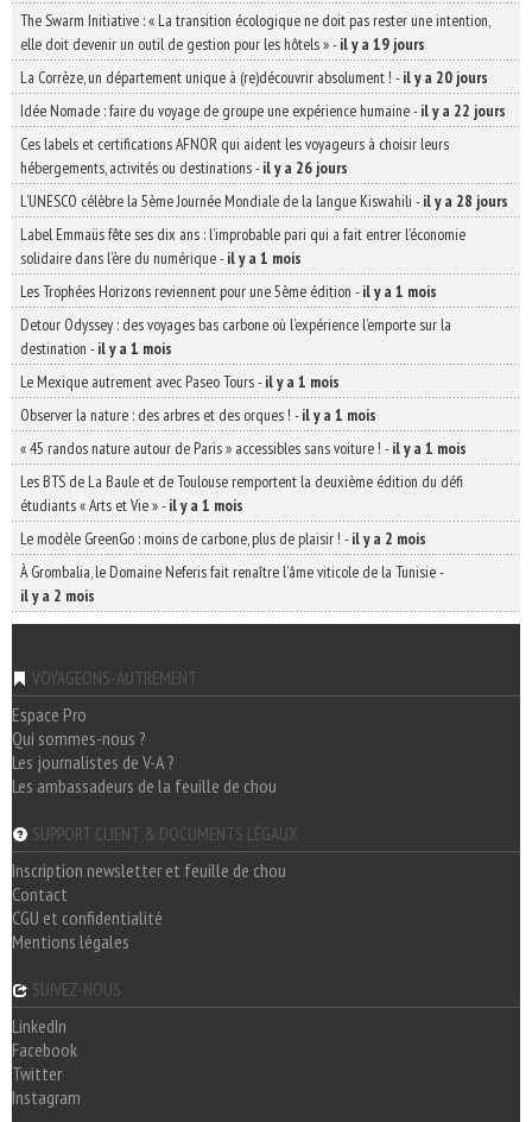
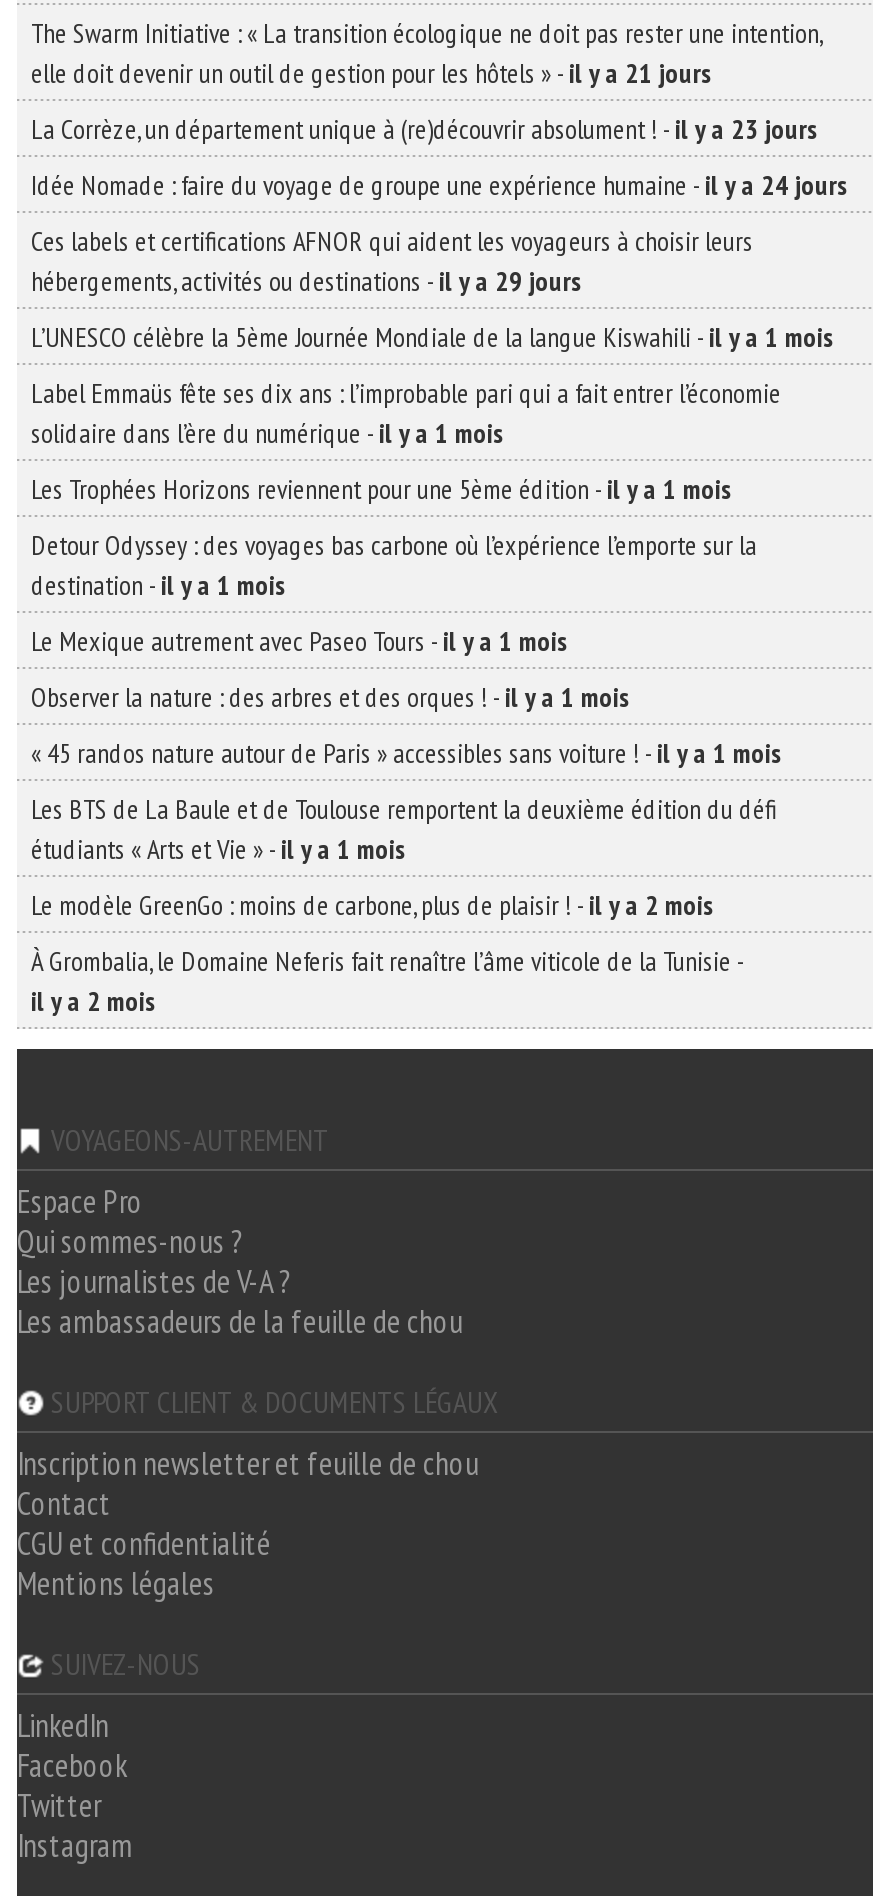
[20,33,425,55] elle doit devenir un outil de gestion pour les hôtels » - il y a 19 jours -> [31,55,713,91] elle doit devenir un outil de gestion pour les hôtels » - il y a 21 jours
[20,67,488,88] La Corrèze, un département unique à (re)découvrir absolument ! - il y a 20 jours -> [31,111,819,147] La Corrèze, un département unique à (re)découvrir absolument ! - il y a 23 jours
[20,100,506,121] Idée Nomade : faire du voyage de groupe une expérience humaine - il y a 22 jours -> [31,167,849,203] Idée Nomade : faire du voyage de groupe une expérience humaine - il y a 24 jours
[20,157,348,178] hébergements, activités ou destinations - il y a 26 jours -> [31,263,583,299] hébergements, activités ou destinations - il y a 29 jours
[20,190,508,212] L’UNESCO célèbre la 5ème Journée Mondiale de la langue Kiswahili - il y a 28 jours -> [31,319,835,355] L’UNESCO célèbre la 5ème Journée Mondiale de la langue Kiswahili - il y a 1 mois

